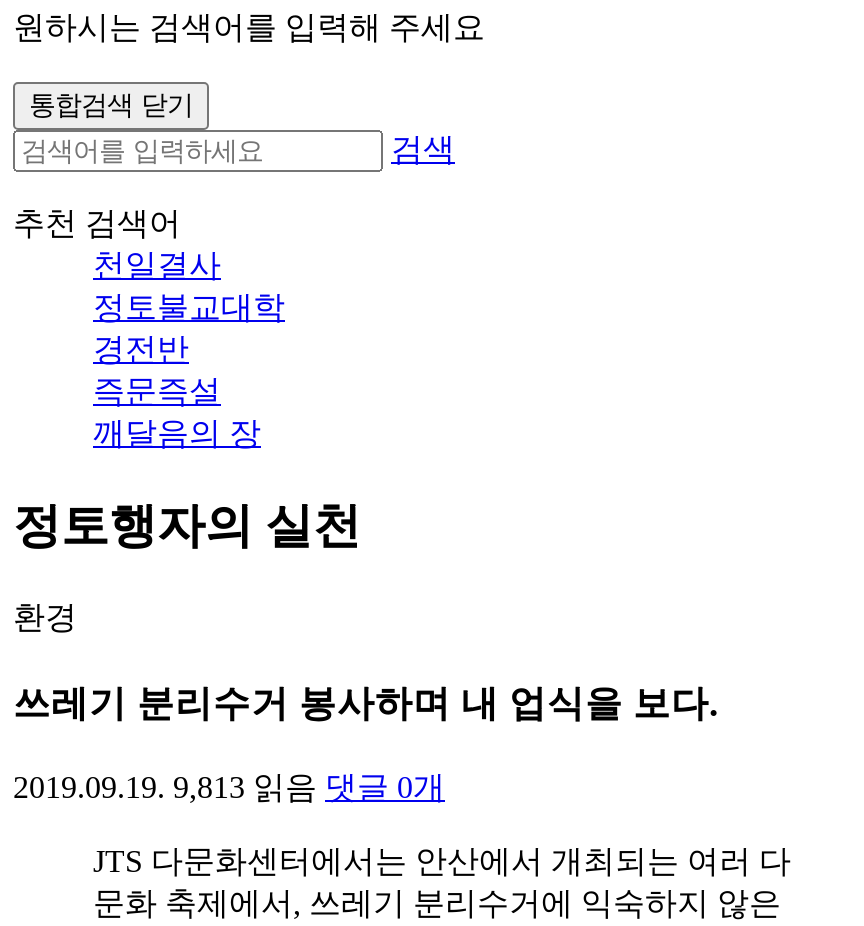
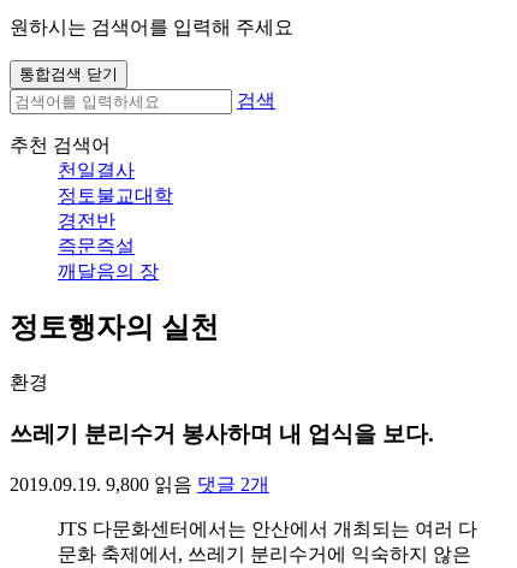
[13,770,445,804] 2019.09.19. 9,813 읽음 댓글 0개 -> [10,474,269,494] 2019.09.19. 9,800 읽음 댓글 2개

